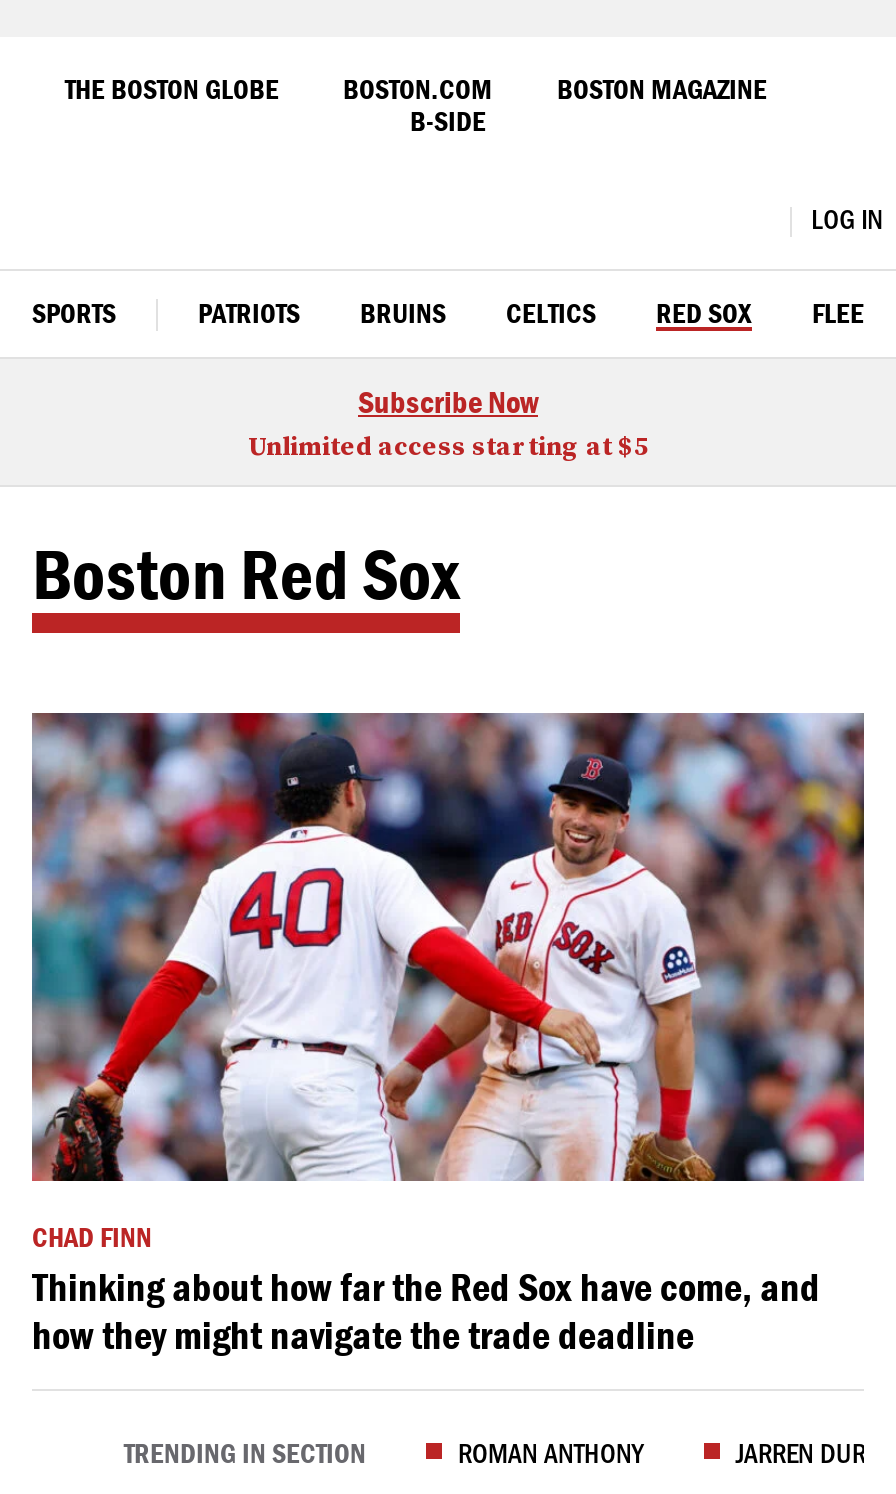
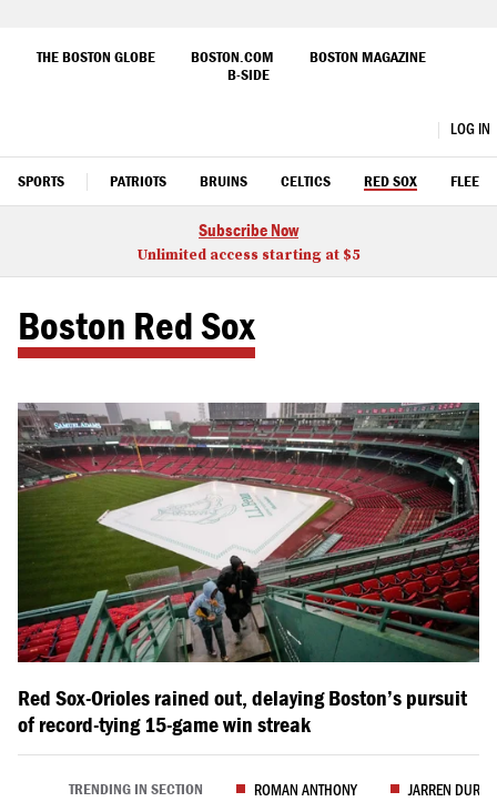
[30,711,866,1359] [image] | CHAD FINN | Thinking about how far the Red Sox have come, and | how they might navigate the trade deadline -> [17,402,480,738] [image] | Red Sox-Orioles rained out, delaying Boston’s pursuit | of record-tying 15-game win streak

